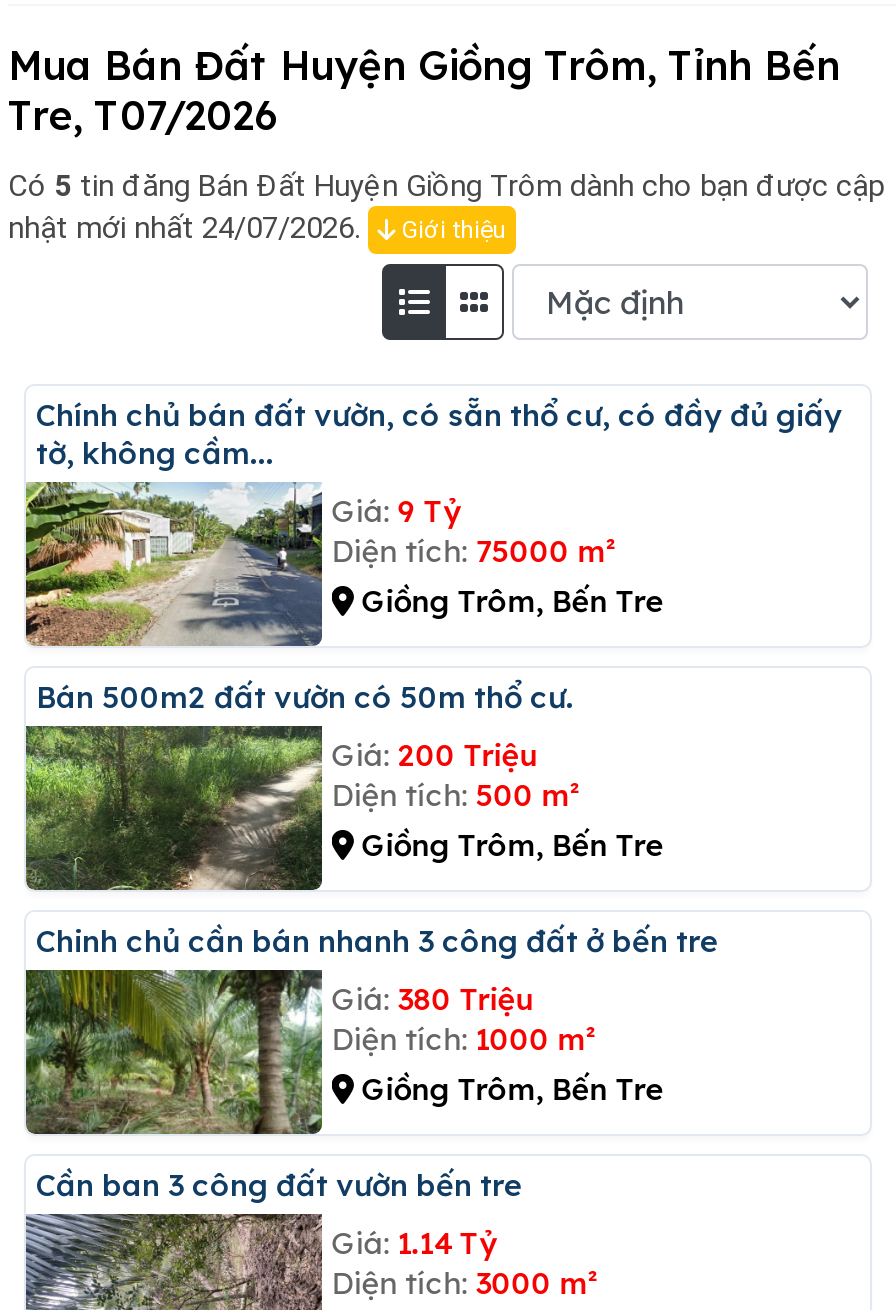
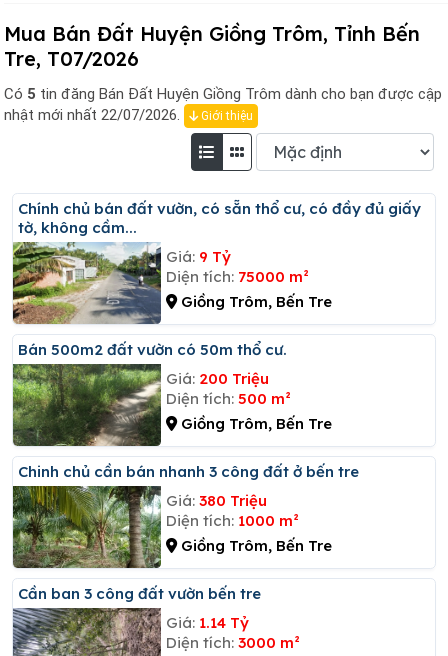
[8,210,506,246] nhật mới nhất 24/07/2026. Giới thiệu -> [4,106,253,124] nhật mới nhất 22/07/2026. Giới thiệu

